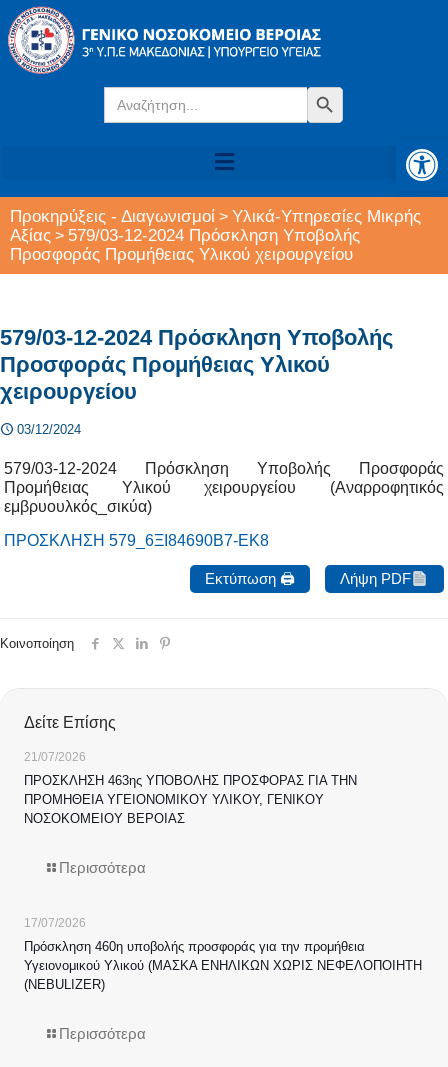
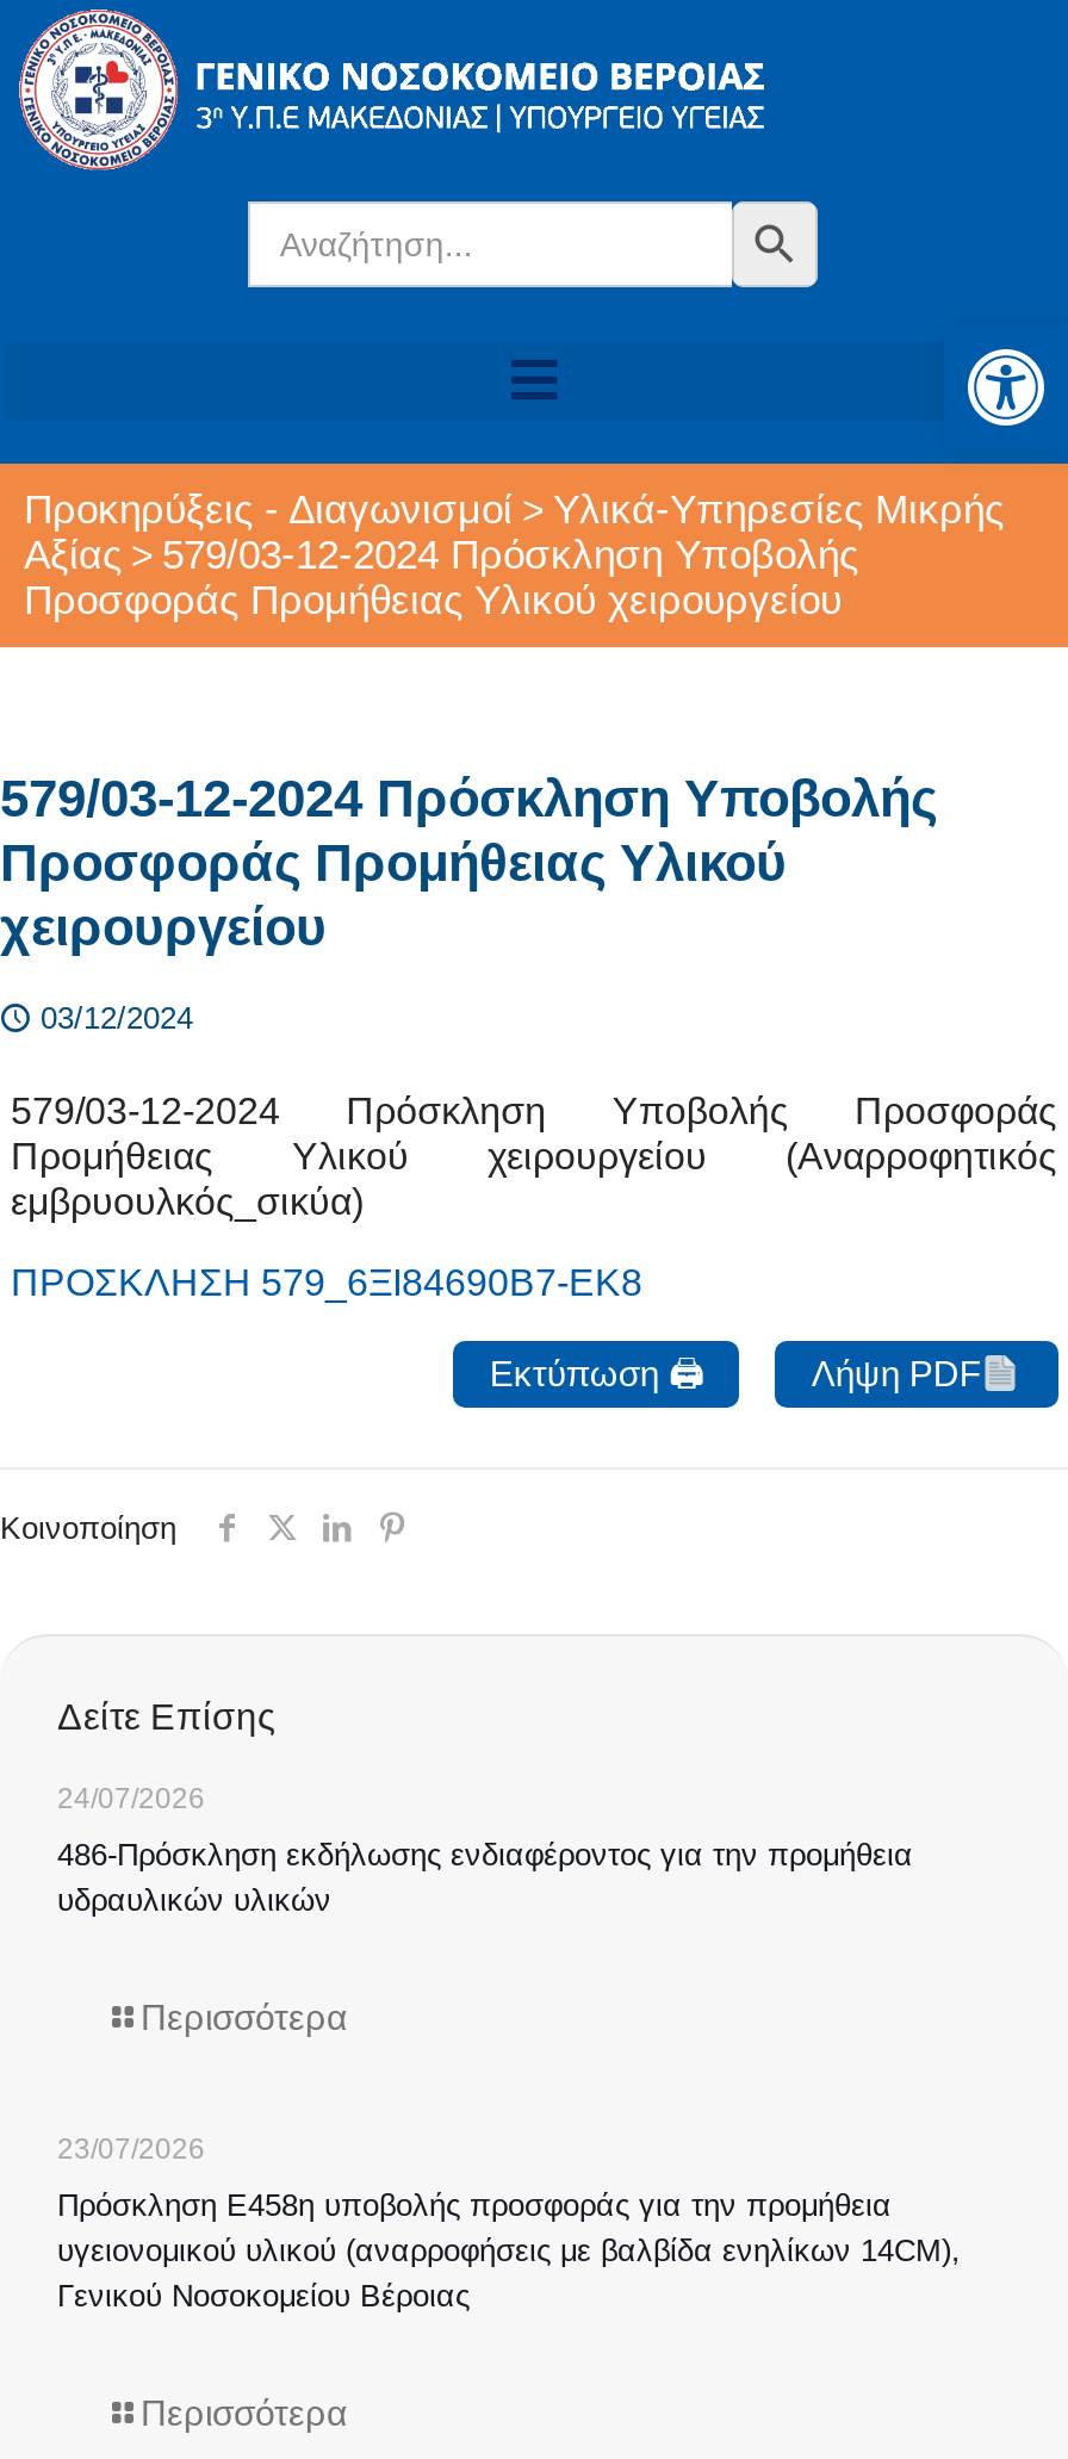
[24,750,86,764] 21/07/2026 -> [57,1781,205,1814] 24/07/2026
[24,773,357,826] ΠΡΟΣΚΛΗΣΗ 463ης ΥΠΟΒΟΛΗΣ ΠΡΟΣΦΟΡΑΣ ΓΙΑ ΤΗΝ | ΠΡΟΜΗΘΕΙΑ ΥΓΕΙΟΝΟΜΙΚΟΥ ΥΛΙΚΟΥ, ΓΕΝΙΚΟΥ | ΝΟΣΟΚΟΜΕΙΟΥ ΒΕΡΟΙΑΣ -> [57,1836,913,1917] 486-Πρόσκληση εκδήλωσης ενδιαφέροντος για την προμήθεια | υδραυλικών υλικών
[24,916,86,930] 17/07/2026 -> [57,2131,205,2165] 23/07/2026
[24,939,422,992] Πρόσκληση 460η υποβολής προσφοράς για την προμήθεια | Υγειονομικού Υλικού (ΜΑΣΚΑ ΕΝΗΛΙΚΩΝ ΧΩΡΙΣ ΝΕΦΕΛΟΠΟΙΗΤΗ | (NEBULIZER) -> [57,2186,961,2313] Πρόσκληση E458η υποβολής προσφοράς για την προμήθεια | υγειονομικού υλικού (αναρροφήσεις με βαλβίδα ενηλίκων 14CM), | Γενικού Νοσοκομείου Βέροιας

